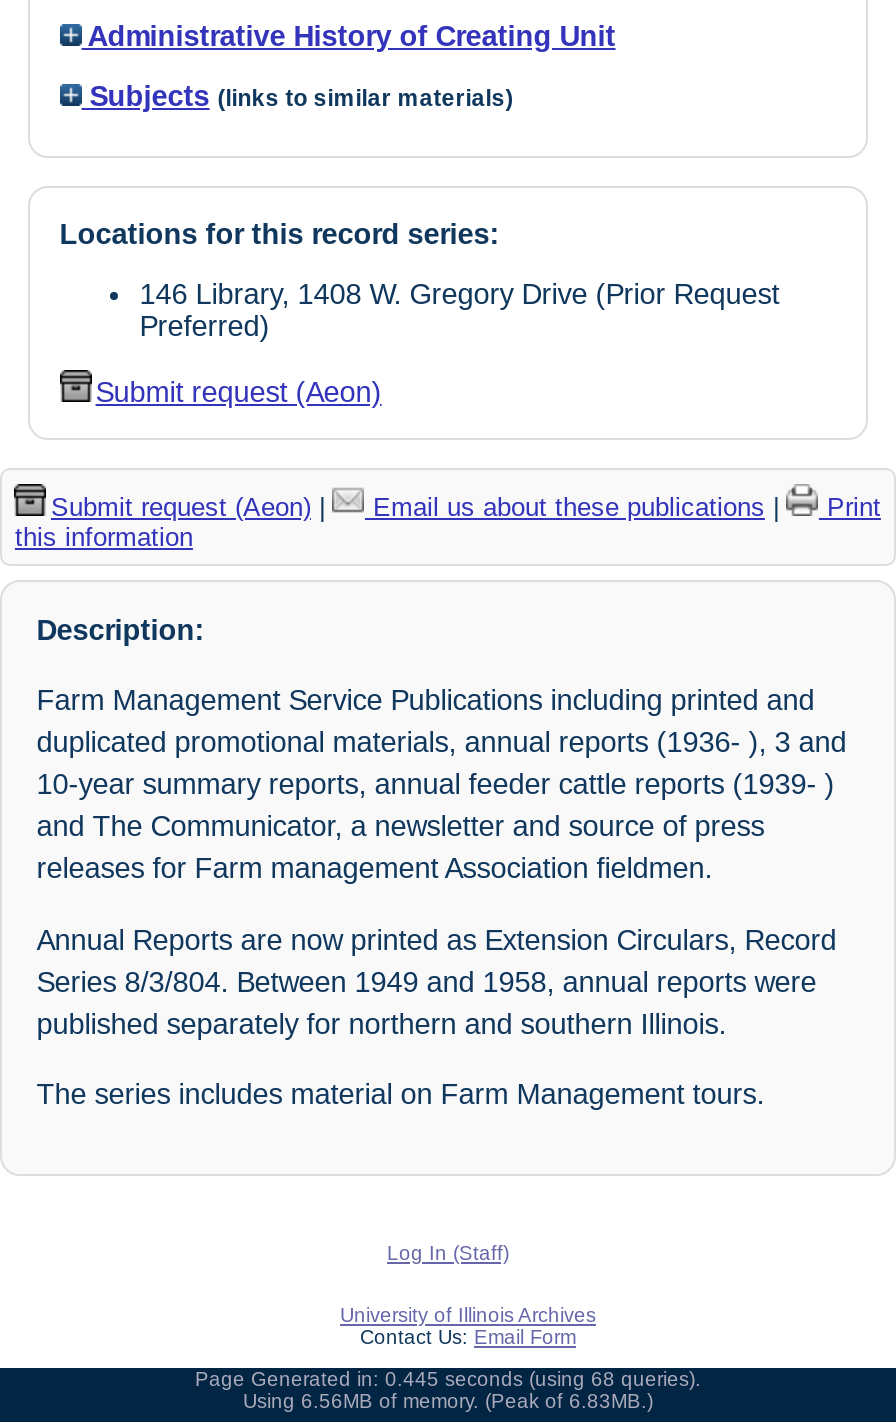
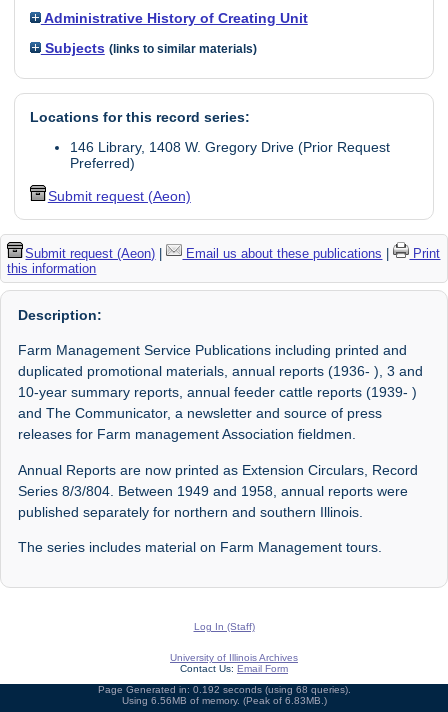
[195,1368,701,1390] Page Generated in: 0.445 seconds (using 68 queries). -> [97,684,350,695] Page Generated in: 0.192 seconds (using 68 queries).

